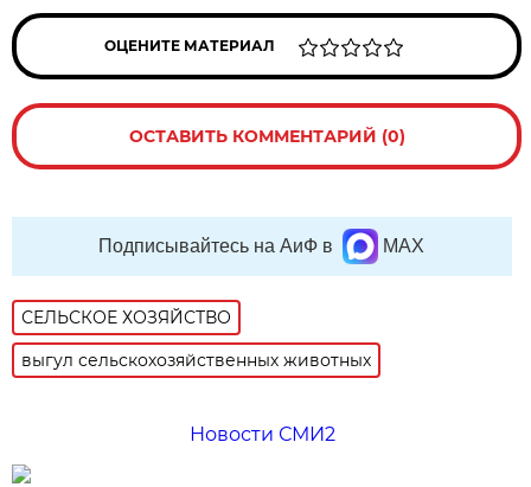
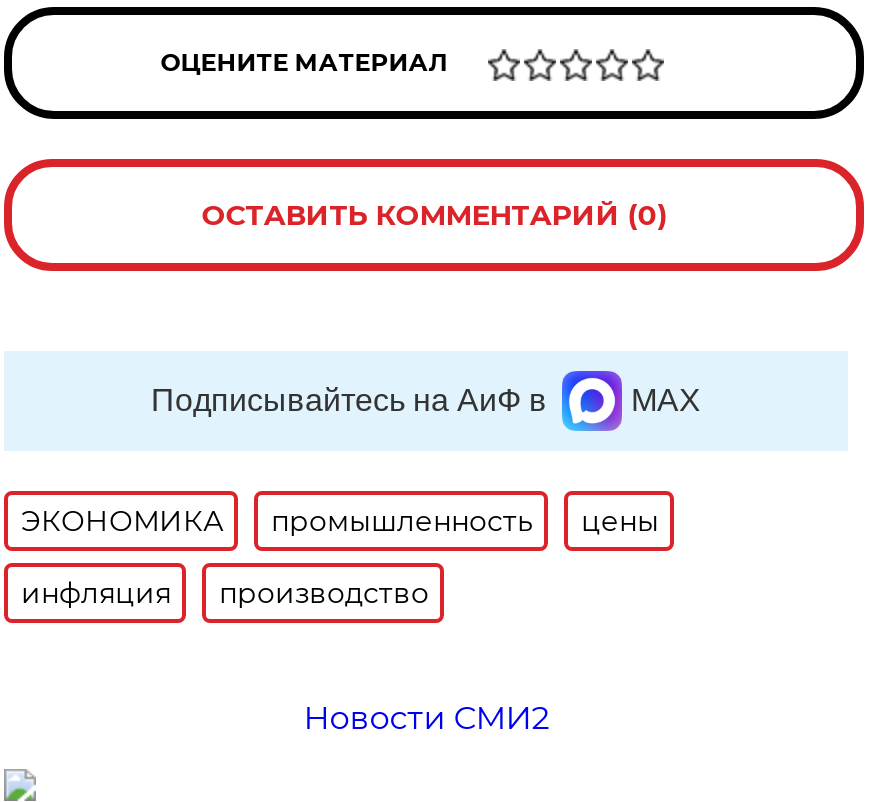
[22,307,232,328] СЕЛЬСКОЕ ХОЗЯЙСТВО -> [21,503,659,539] ЭКОНОМИКА | промышленность | цены
[22,350,371,371] выгул сельскохозяйственных животных -> [21,575,429,611] инфляция | производство

